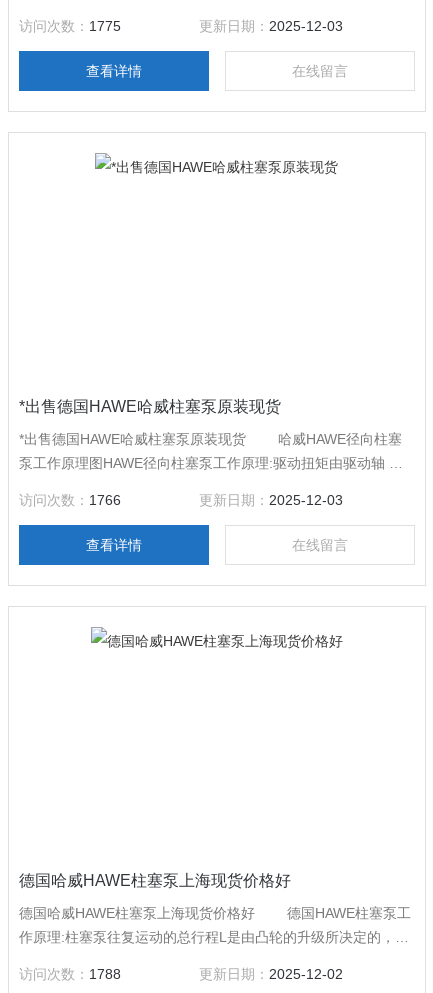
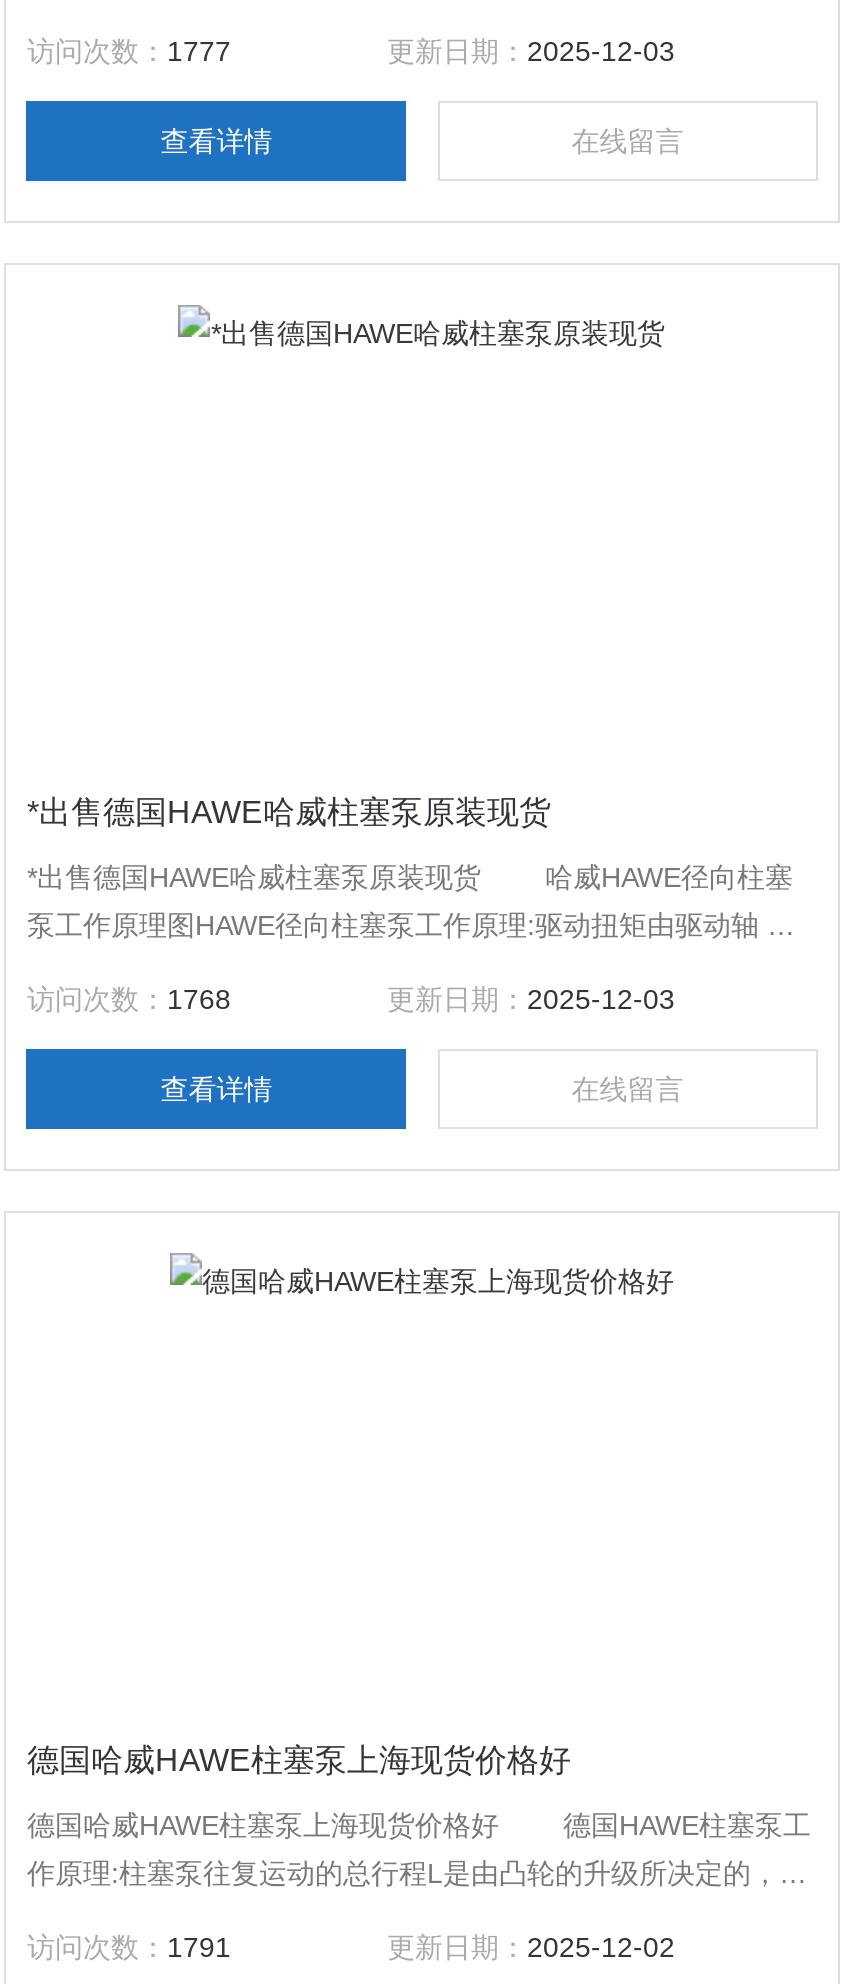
[19,18,121,34] 访问次数：1775 -> [27,35,231,67] 访问次数：1777
[19,492,121,508] 访问次数：1766 -> [27,983,231,1015] 访问次数：1768
[19,966,121,982] 访问次数：1788 -> [27,1931,231,1963] 访问次数：1791

